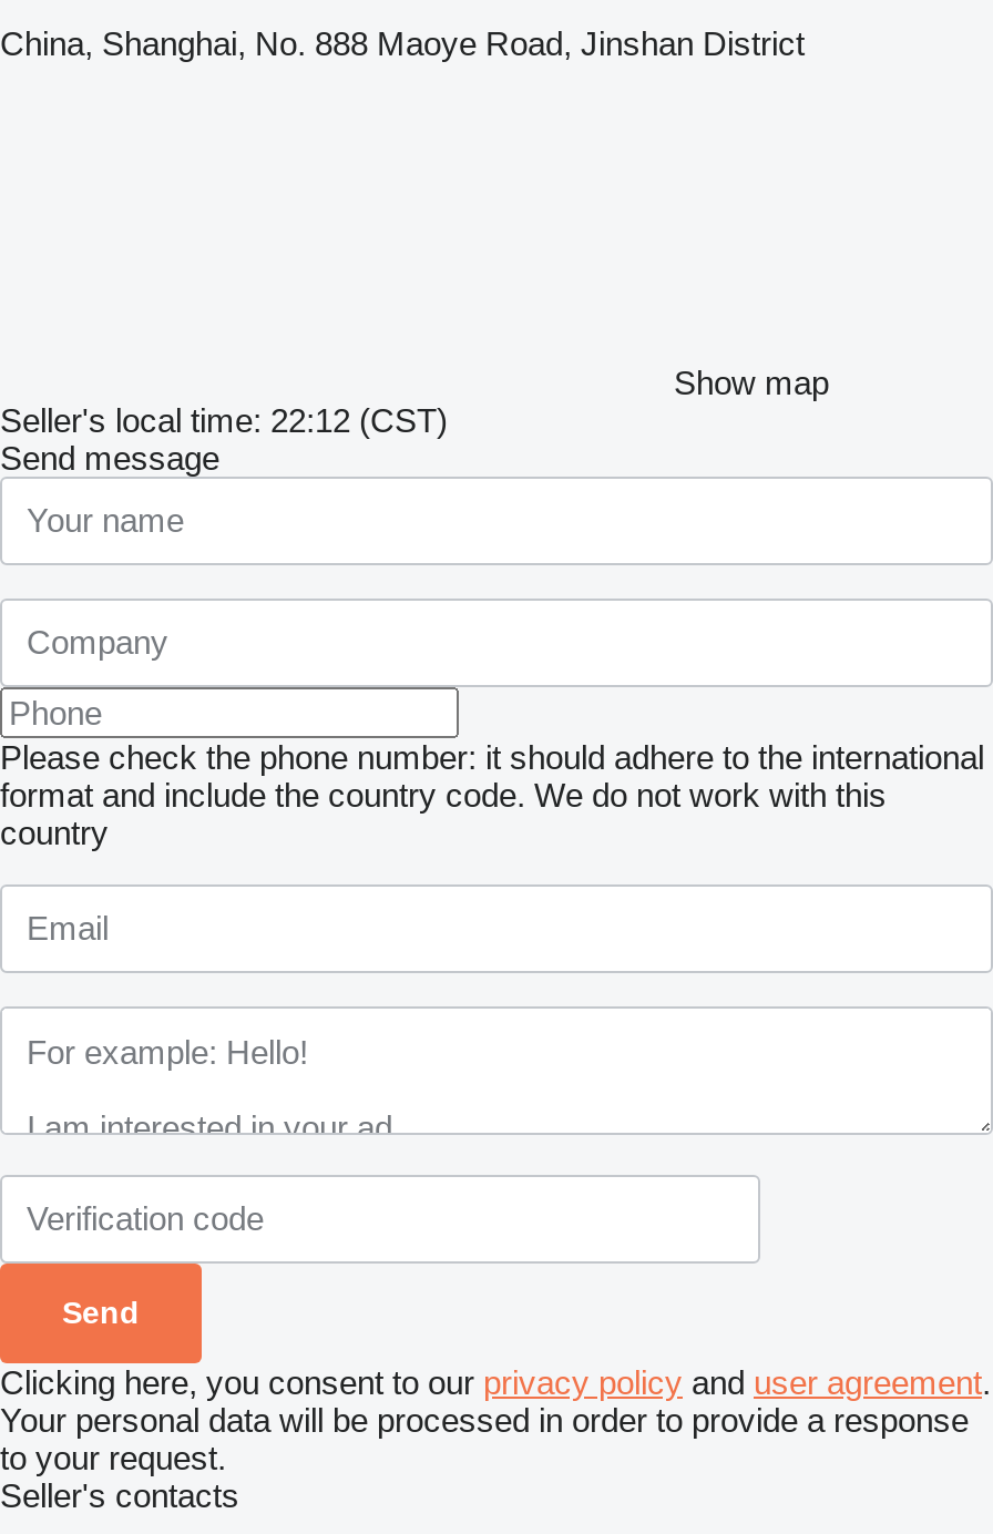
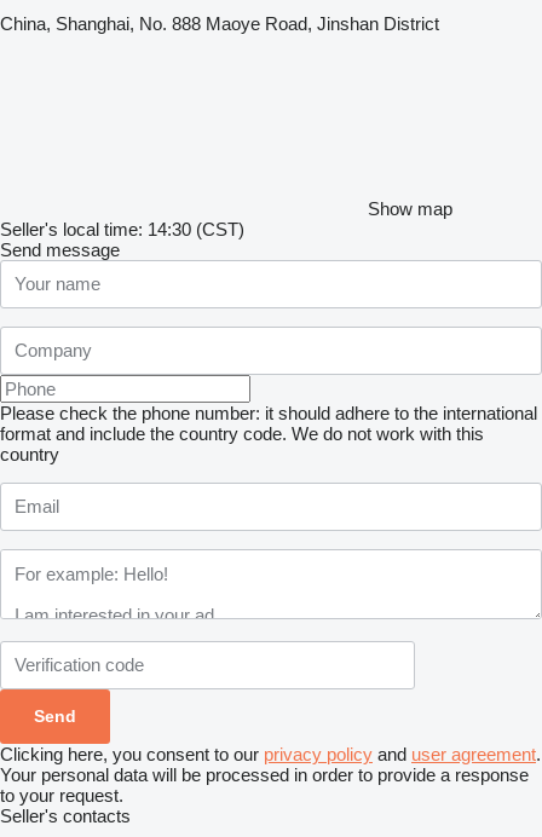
[0,401,448,439] Seller's local time: 22:12 (CST) -> [0,219,244,239] Seller's local time: 14:30 (CST)

